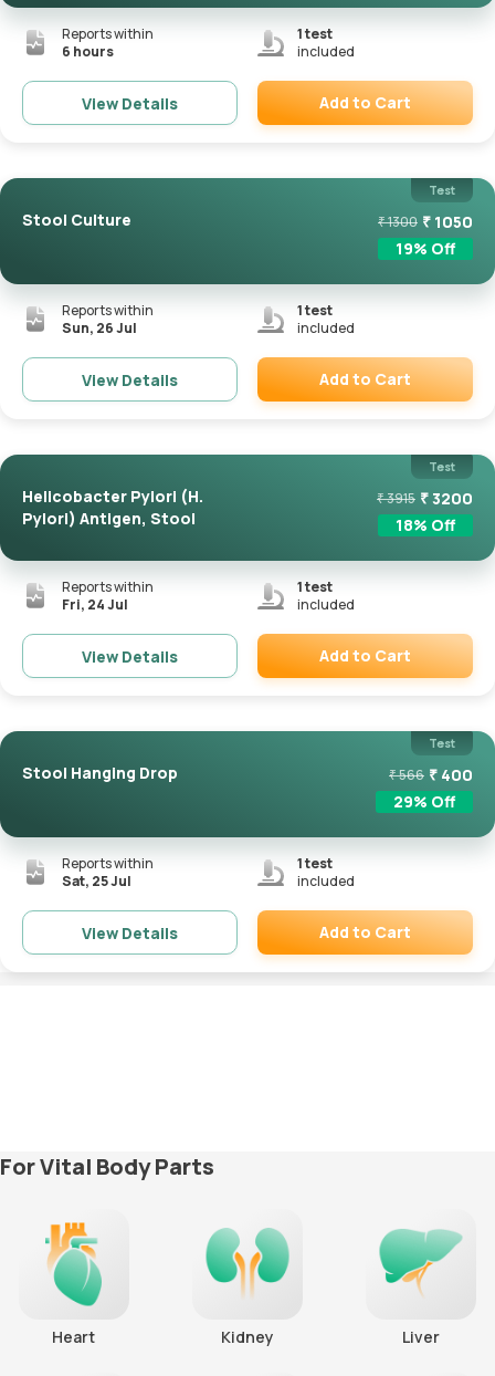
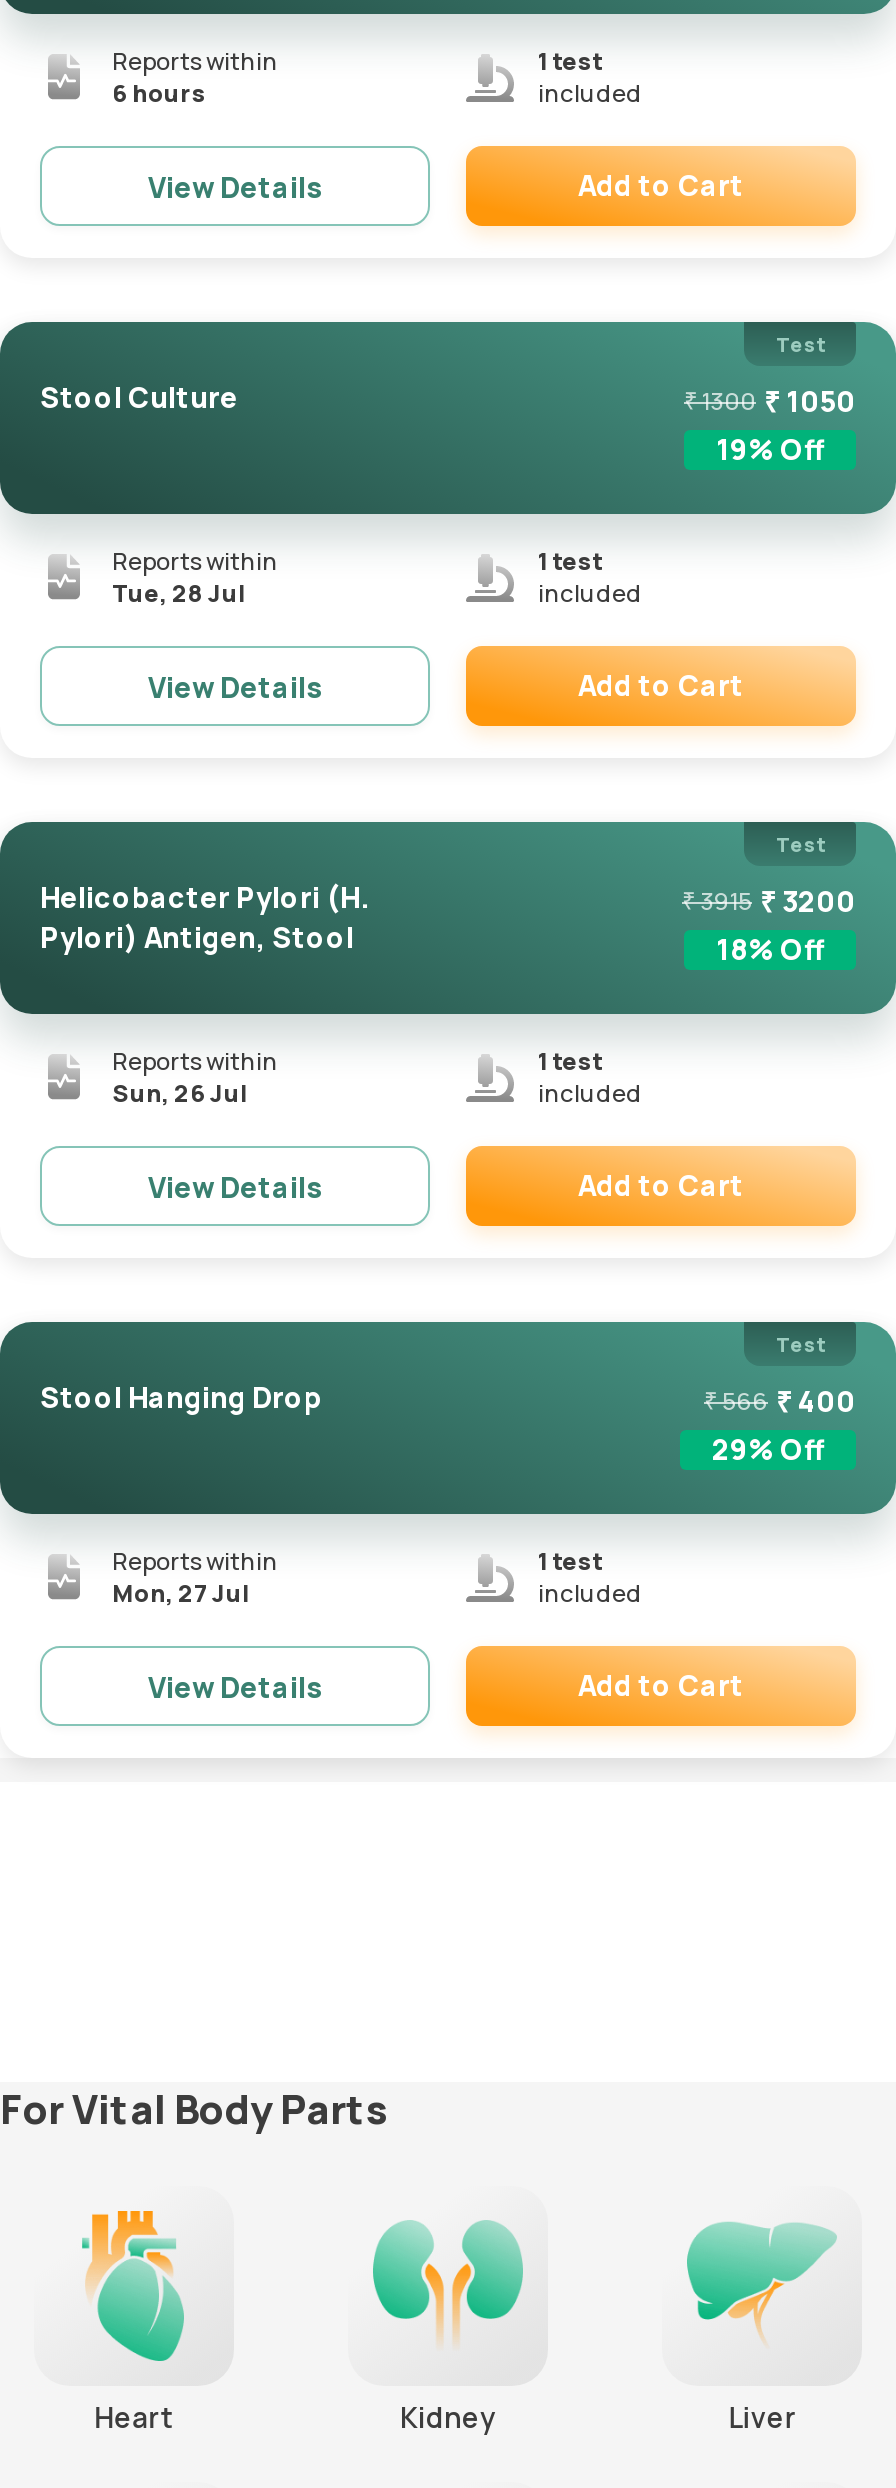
[62,319,137,337] Sun, 26 Jul -> [112,576,246,610] Tue, 28 Jul
[62,595,128,614] Fri, 24 Jul -> [112,1076,248,1110] Sun, 26 Jul
[62,872,131,890] Sat, 25 Jul -> [112,1576,250,1610] Mon, 27 Jul

